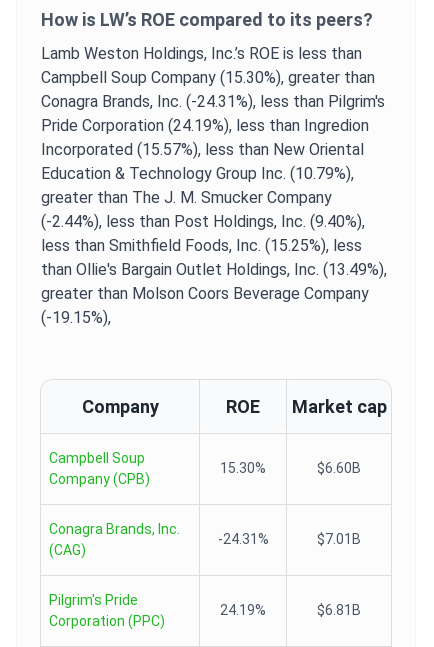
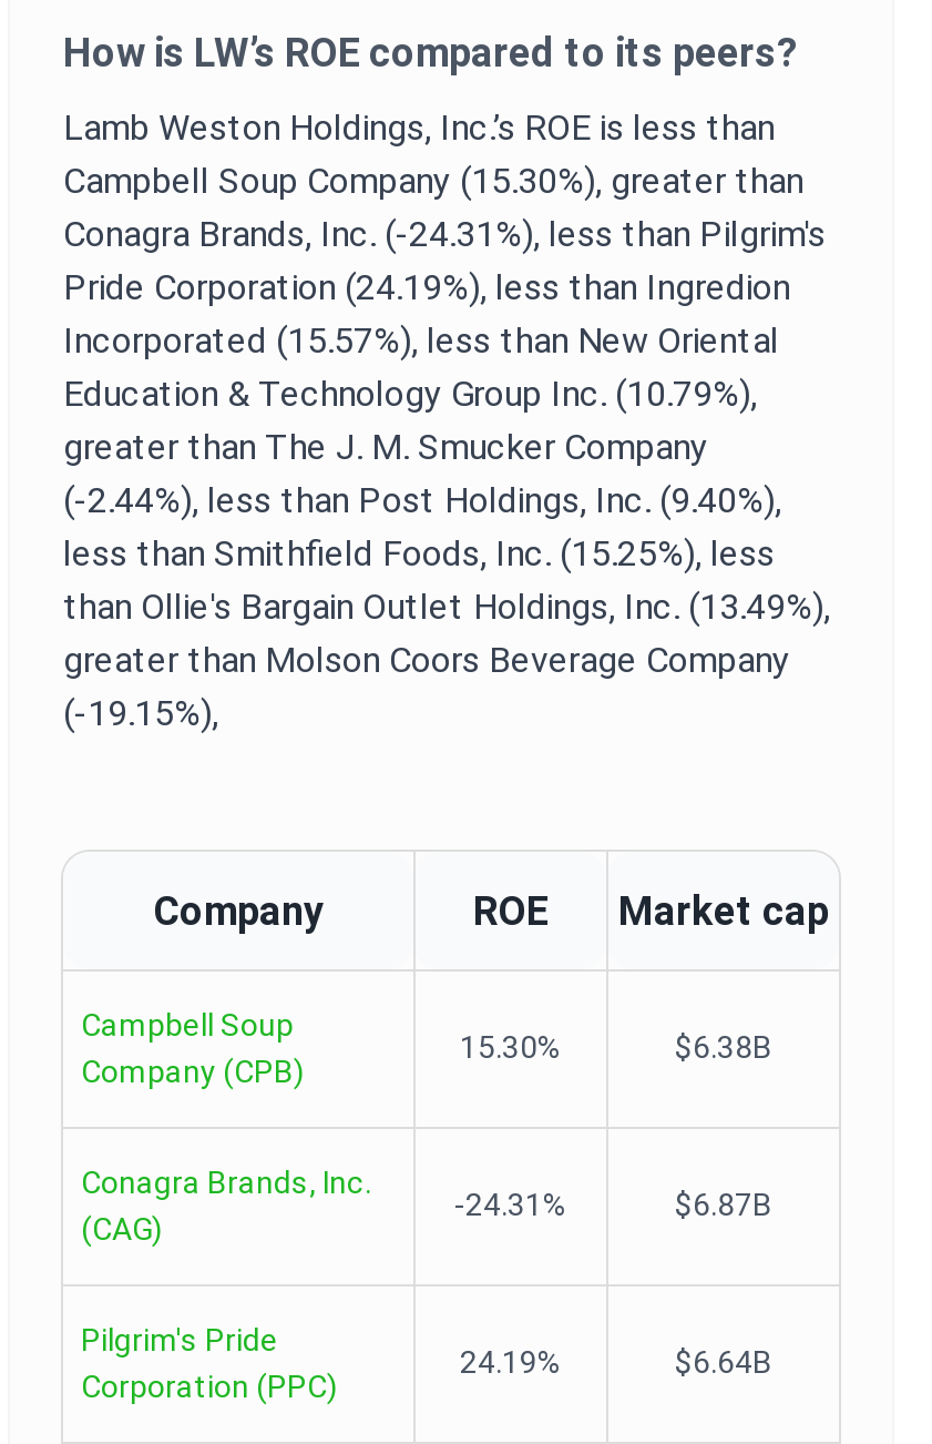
[317,460,361,476] $6.60B -> [675,1029,772,1065] $6.38B
[317,531,361,547] $7.01B -> [675,1187,772,1222] $6.87B
[317,602,361,618] $6.81B -> [675,1344,772,1380] $6.64B

